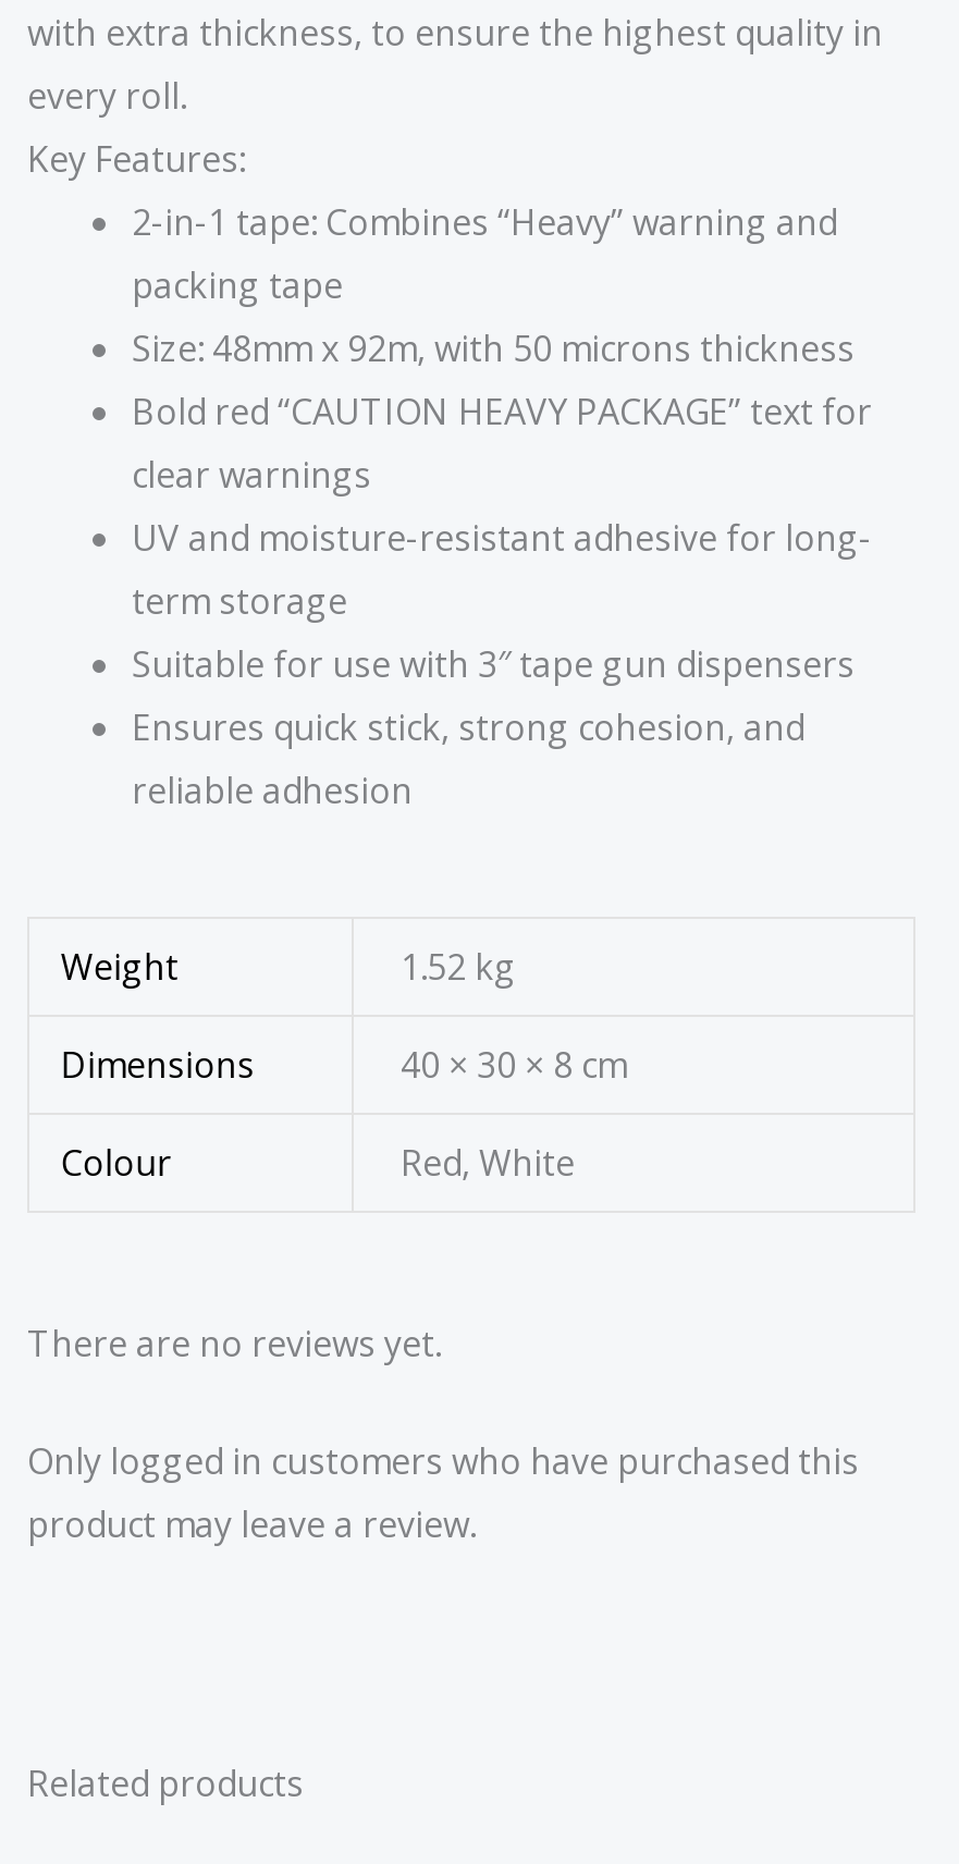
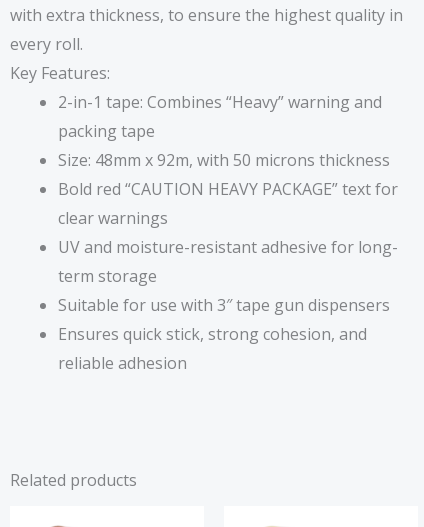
[61,944,627,1188] Weight | 1.52 kg | Dimensions | 40 × 30 × 8 cm | Colour | Red, White -> none
[27,1319,859,1548] There are no reviews yet. | Only logged in customers who have purchased this | product may leave a review. -> none

